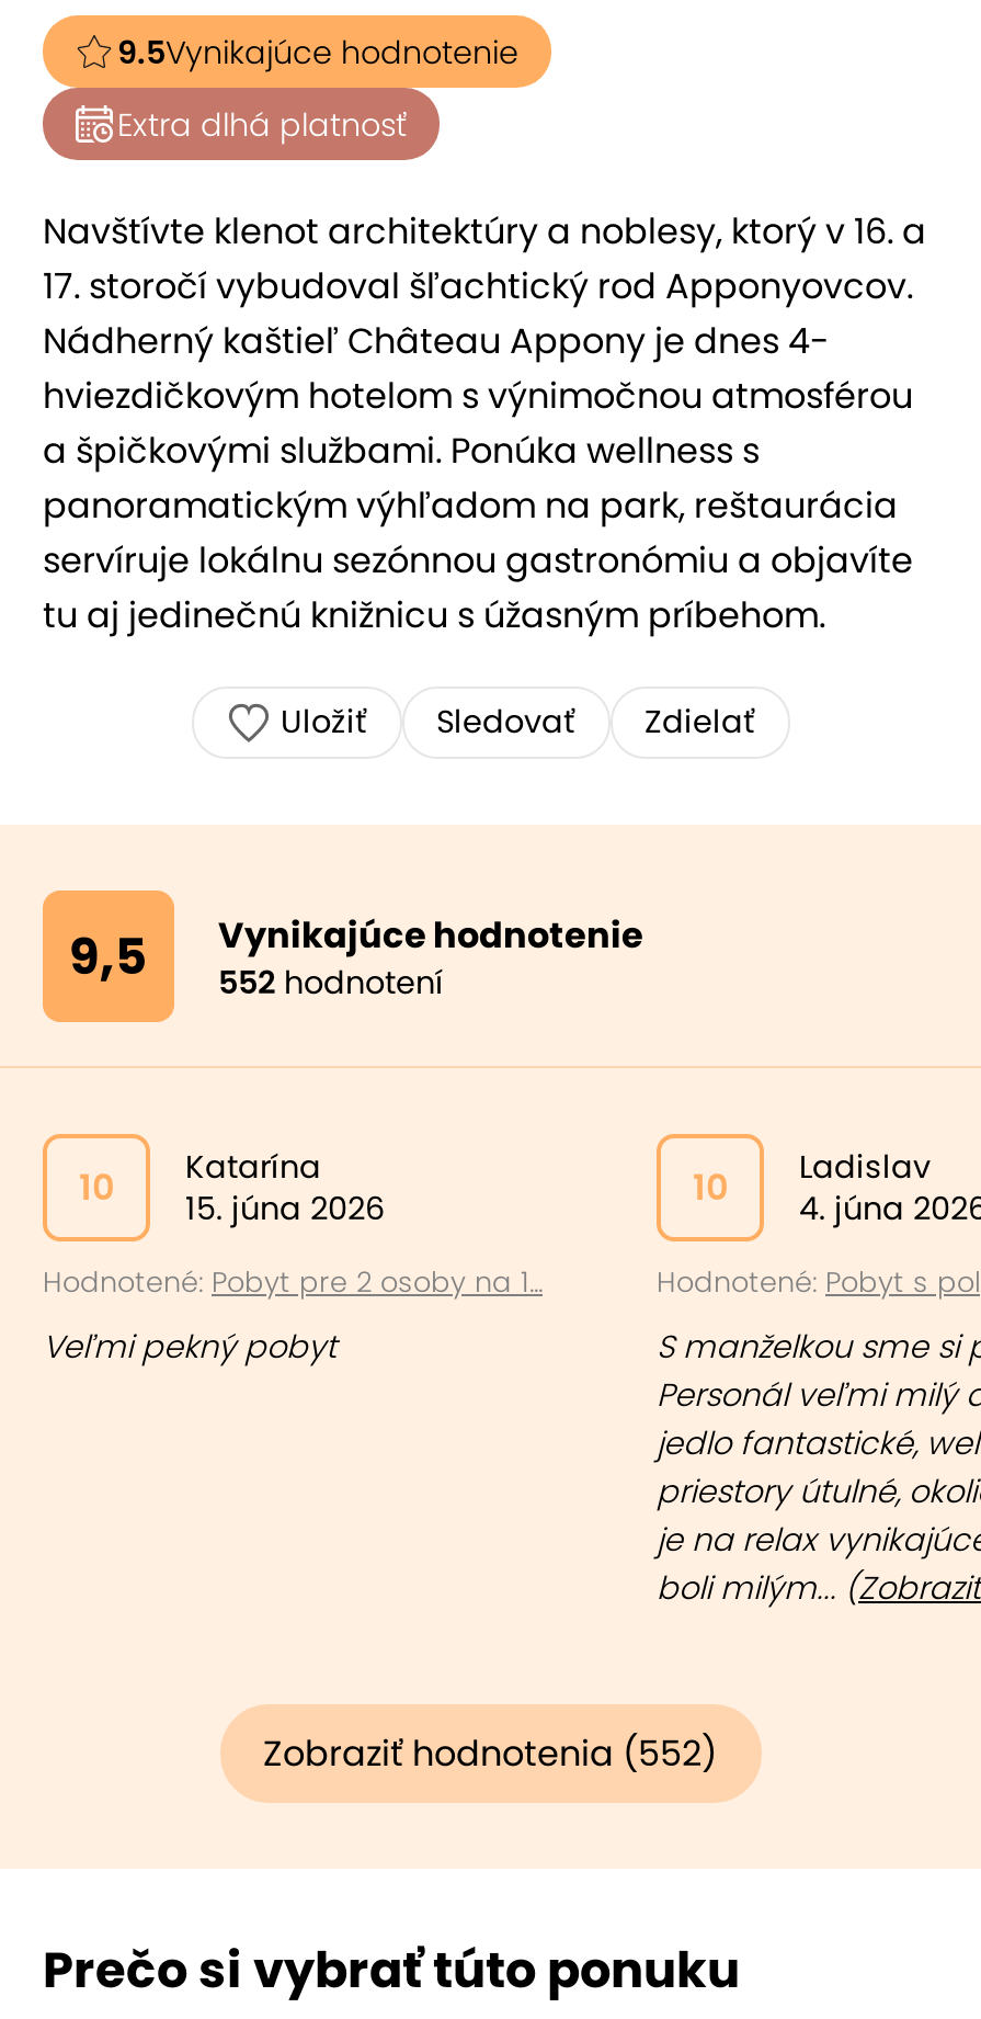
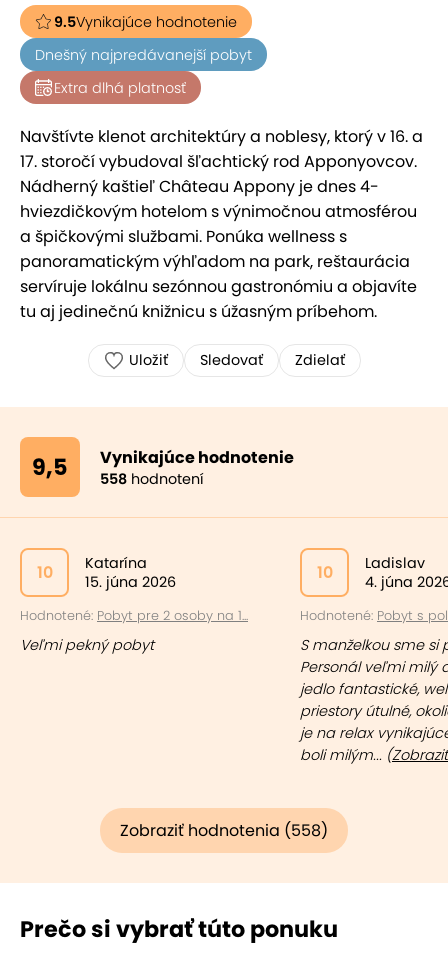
none -> [35,45,252,65] Dnešný najpredávanejší pobyt
[69,910,643,1005] 9,5 552 hodnotení Vynikajúce hodnotenie -> [32,446,294,489] 9,5 558 hodnotení Vynikajúce hodnotenie
[263,1728,717,1779] Zobraziť hodnotenia (552) -> [120,819,328,842] Zobraziť hodnotenia (558)

